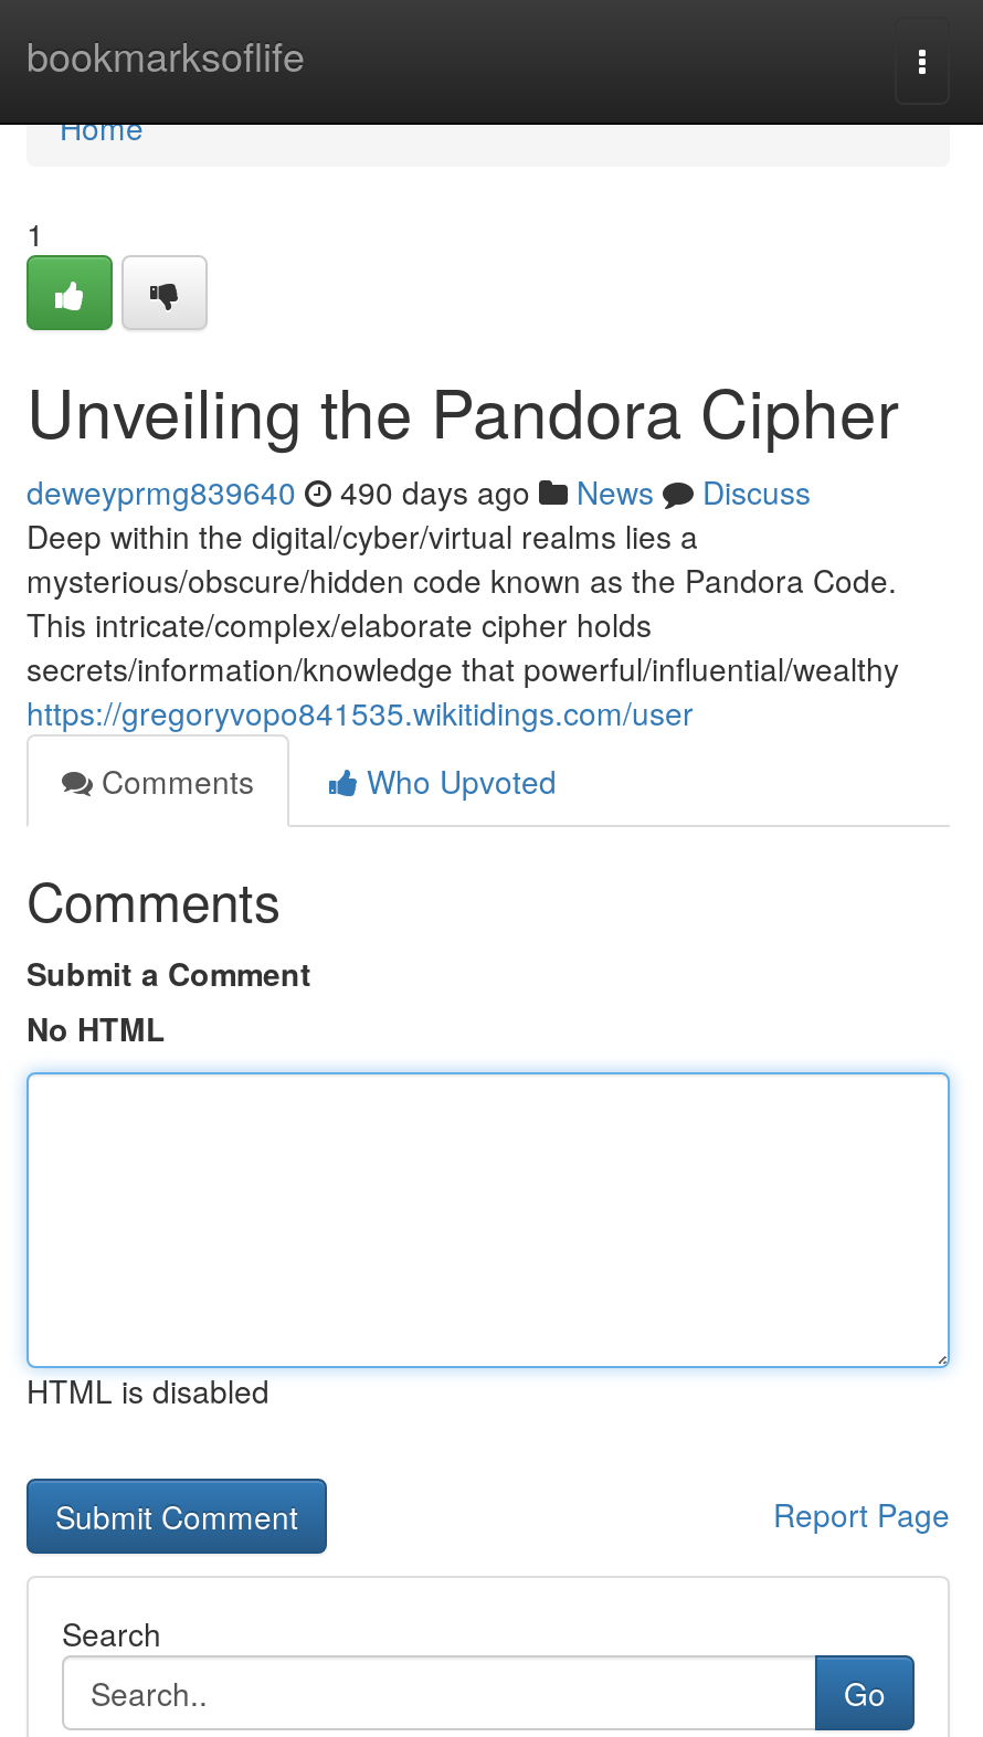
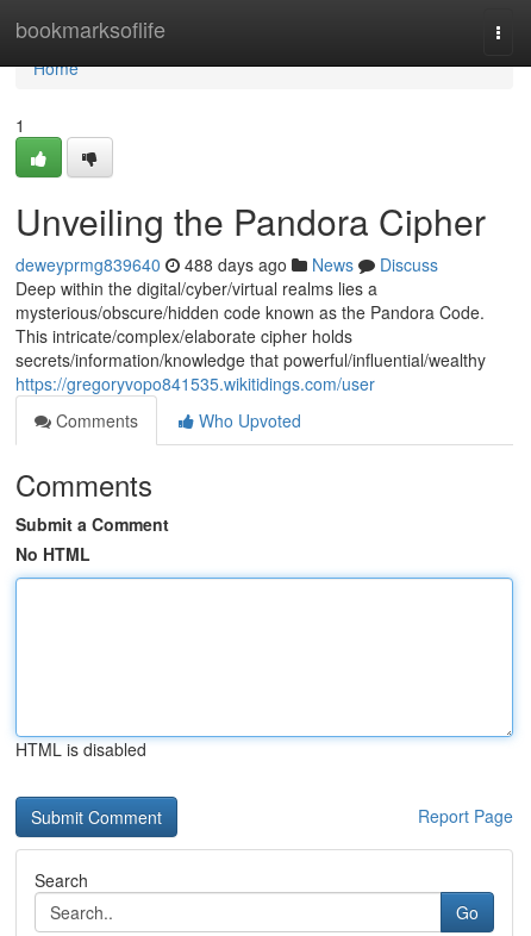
[27,469,811,513] deweyprmg839640 490 days ago News Discuss -> [15,252,438,276] deweyprmg839640 488 days ago News Discuss

